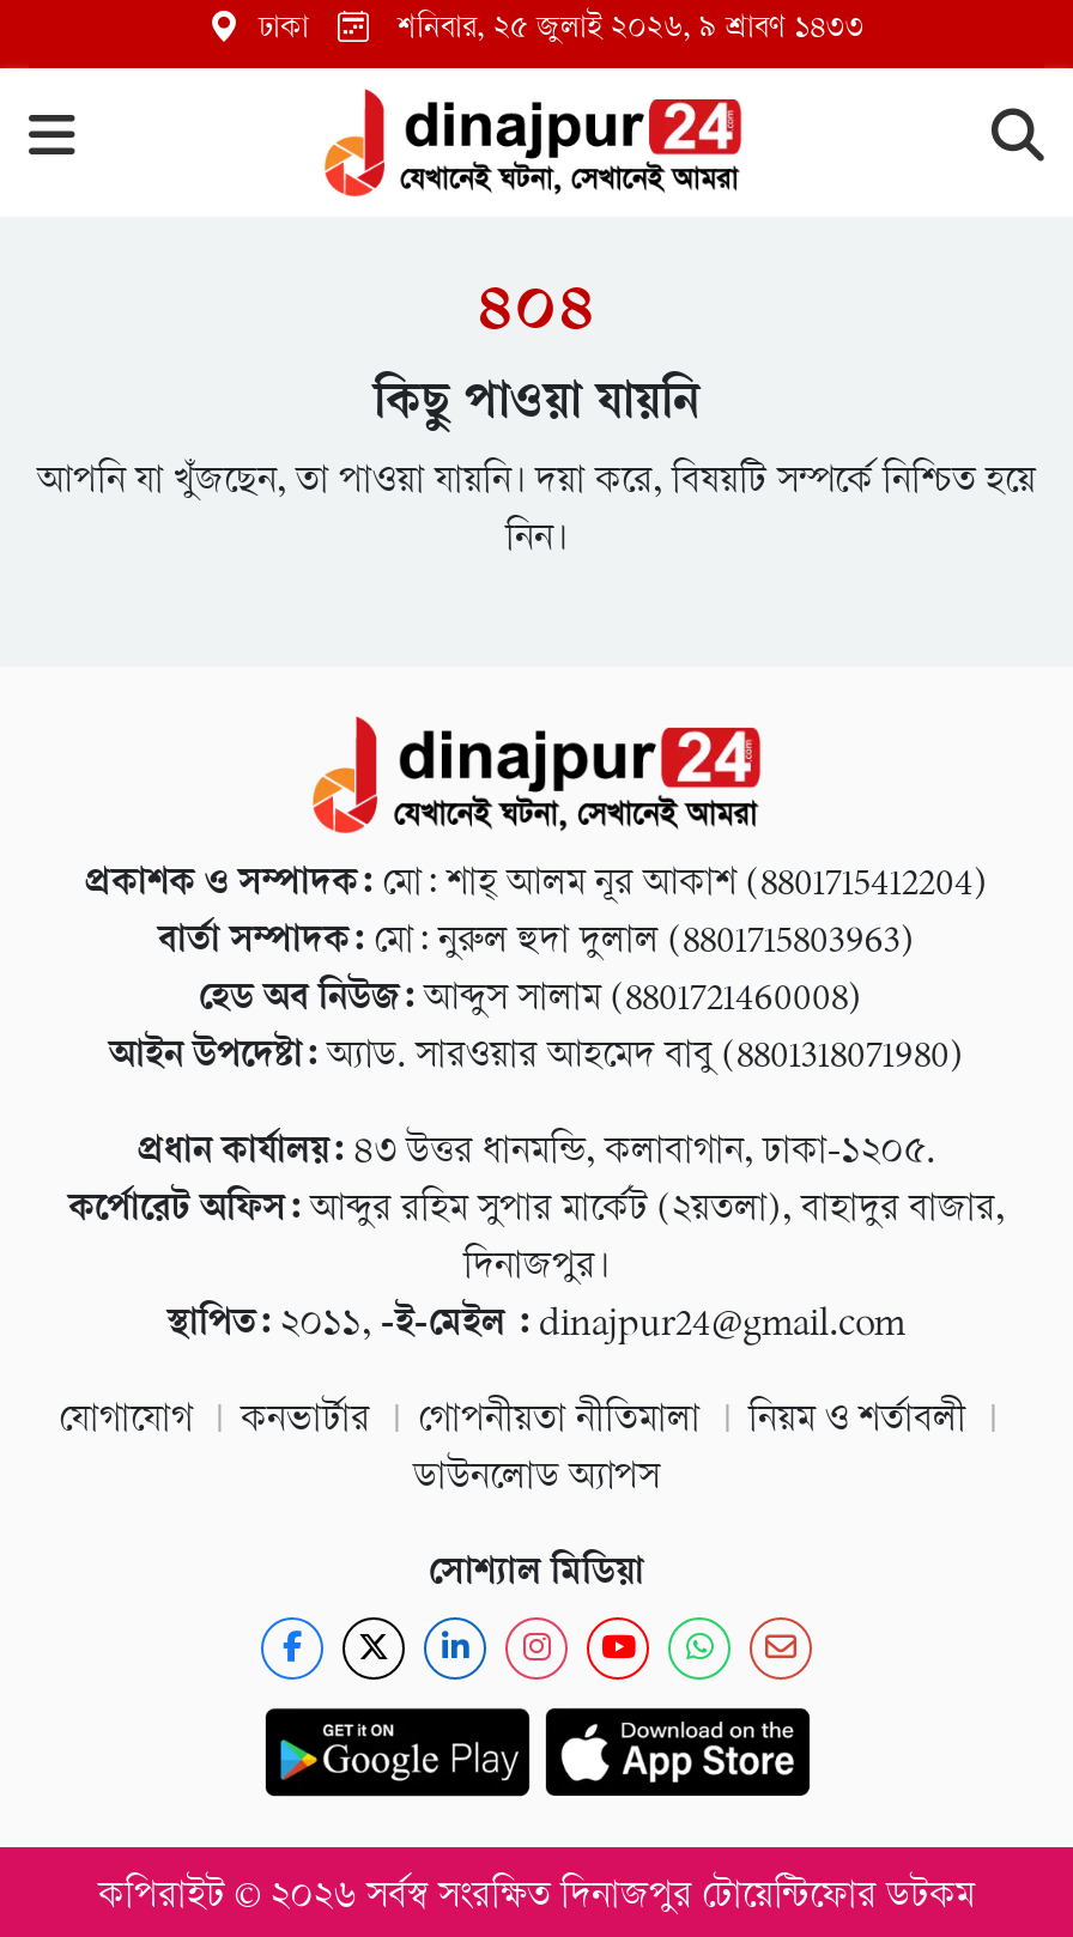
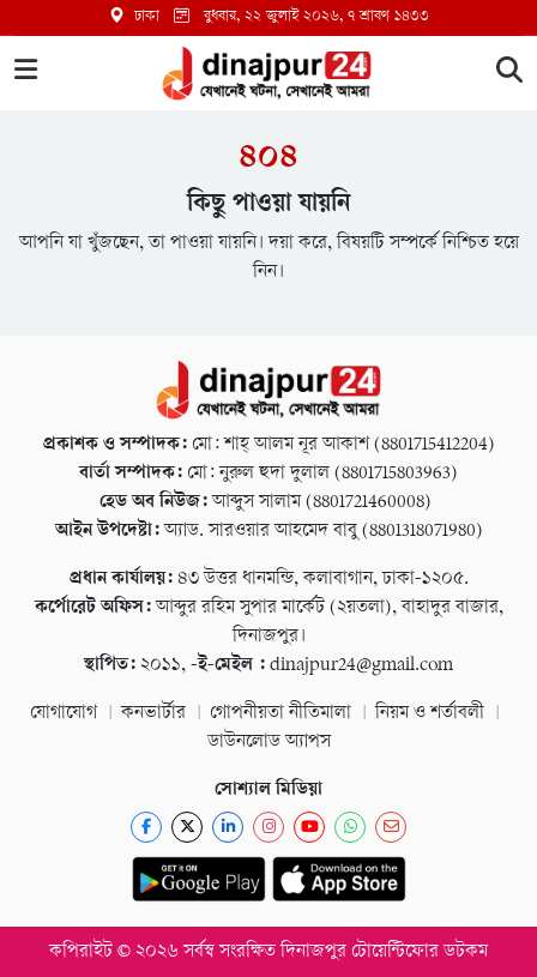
[259,13,865,47] ঢাকা শনিবার, ২৫ জুলাই ২০২৬, ৯ শ্রাবণ ১৪৩৩ -> [134,8,429,25] ঢাকা বুধবার, ২২ জুলাই ২০২৬, ৭ শ্রাবণ ১৪৩৩

